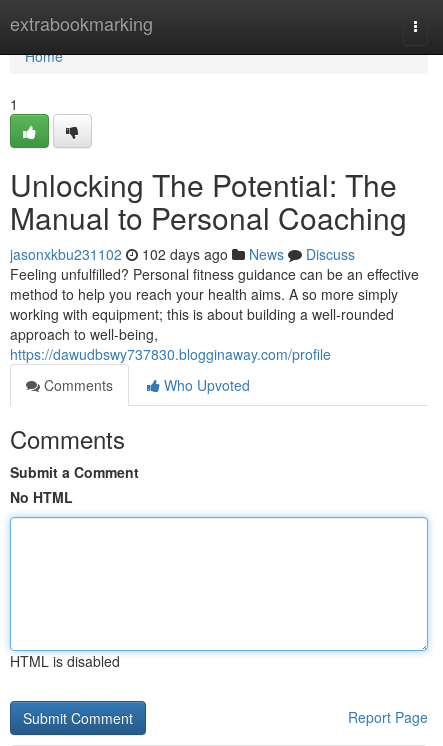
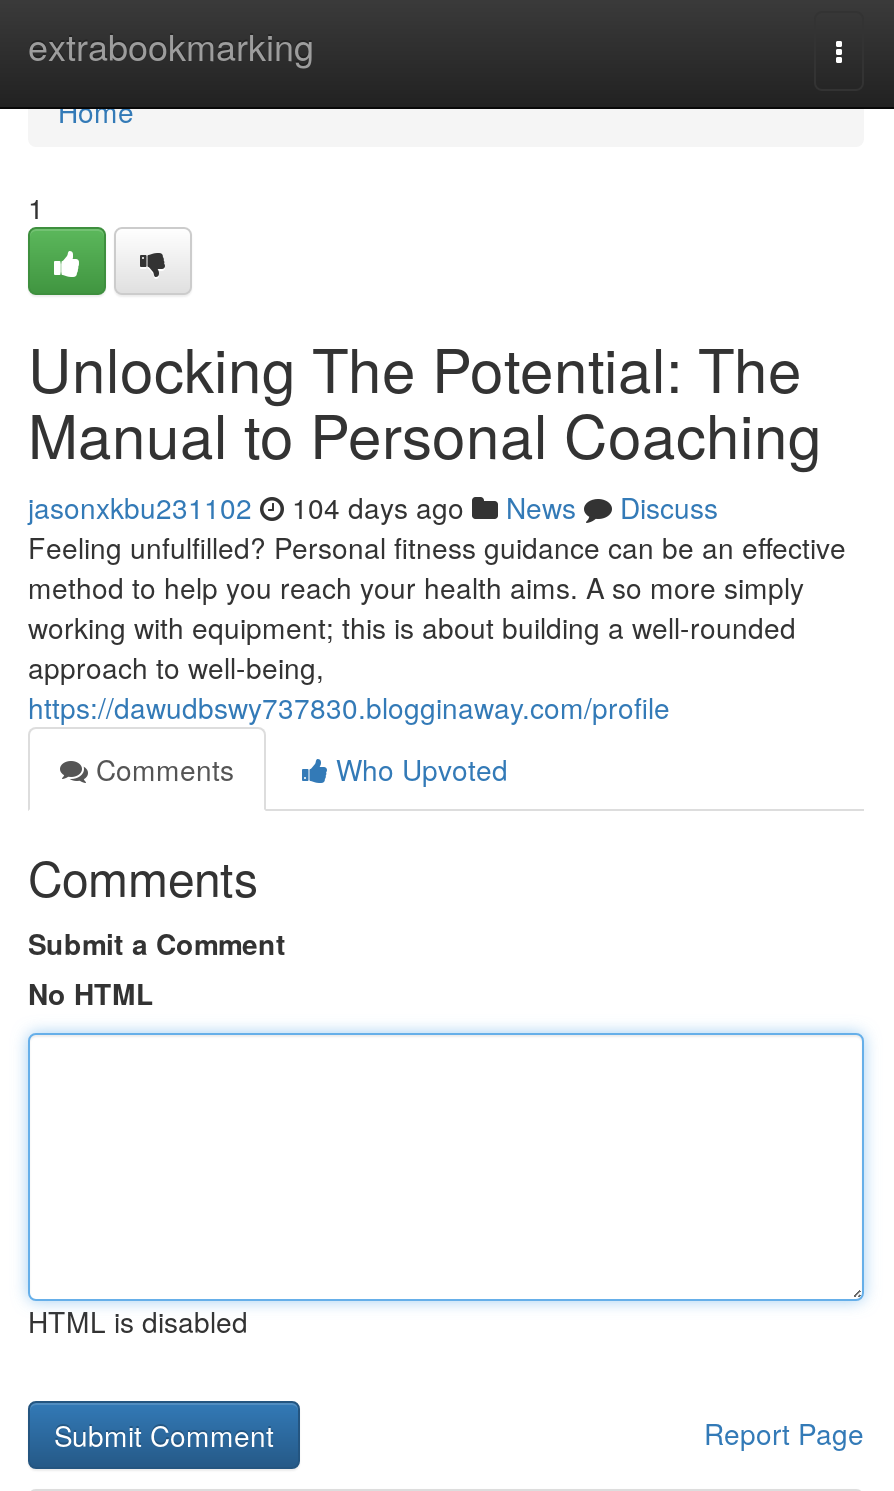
[10,244,355,264] jasonxkbu231102 102 days ago News Discuss -> [28,487,718,527] jasonxkbu231102 104 days ago News Discuss

